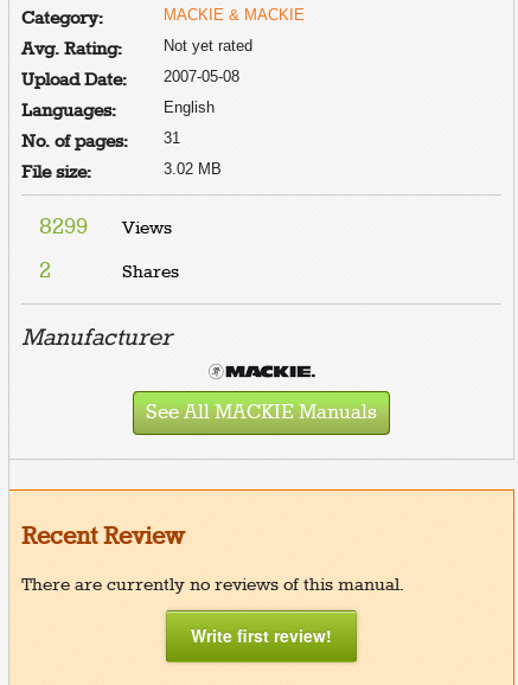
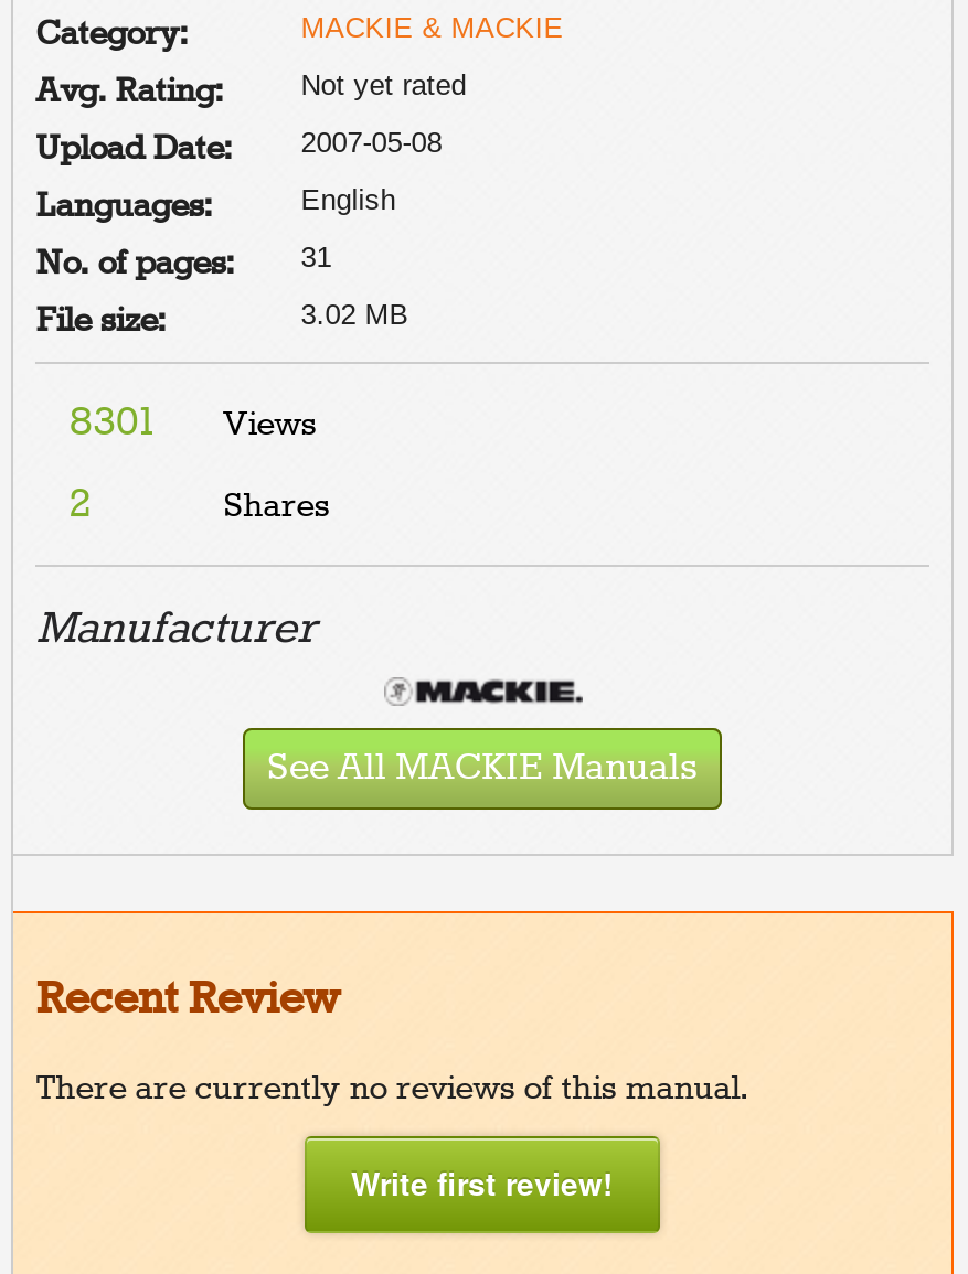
[39,214,172,240] 8299 Views -> [69,398,316,447] 8301 Views

